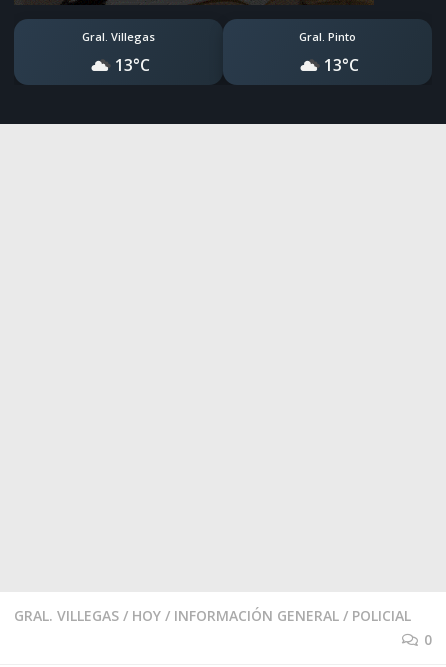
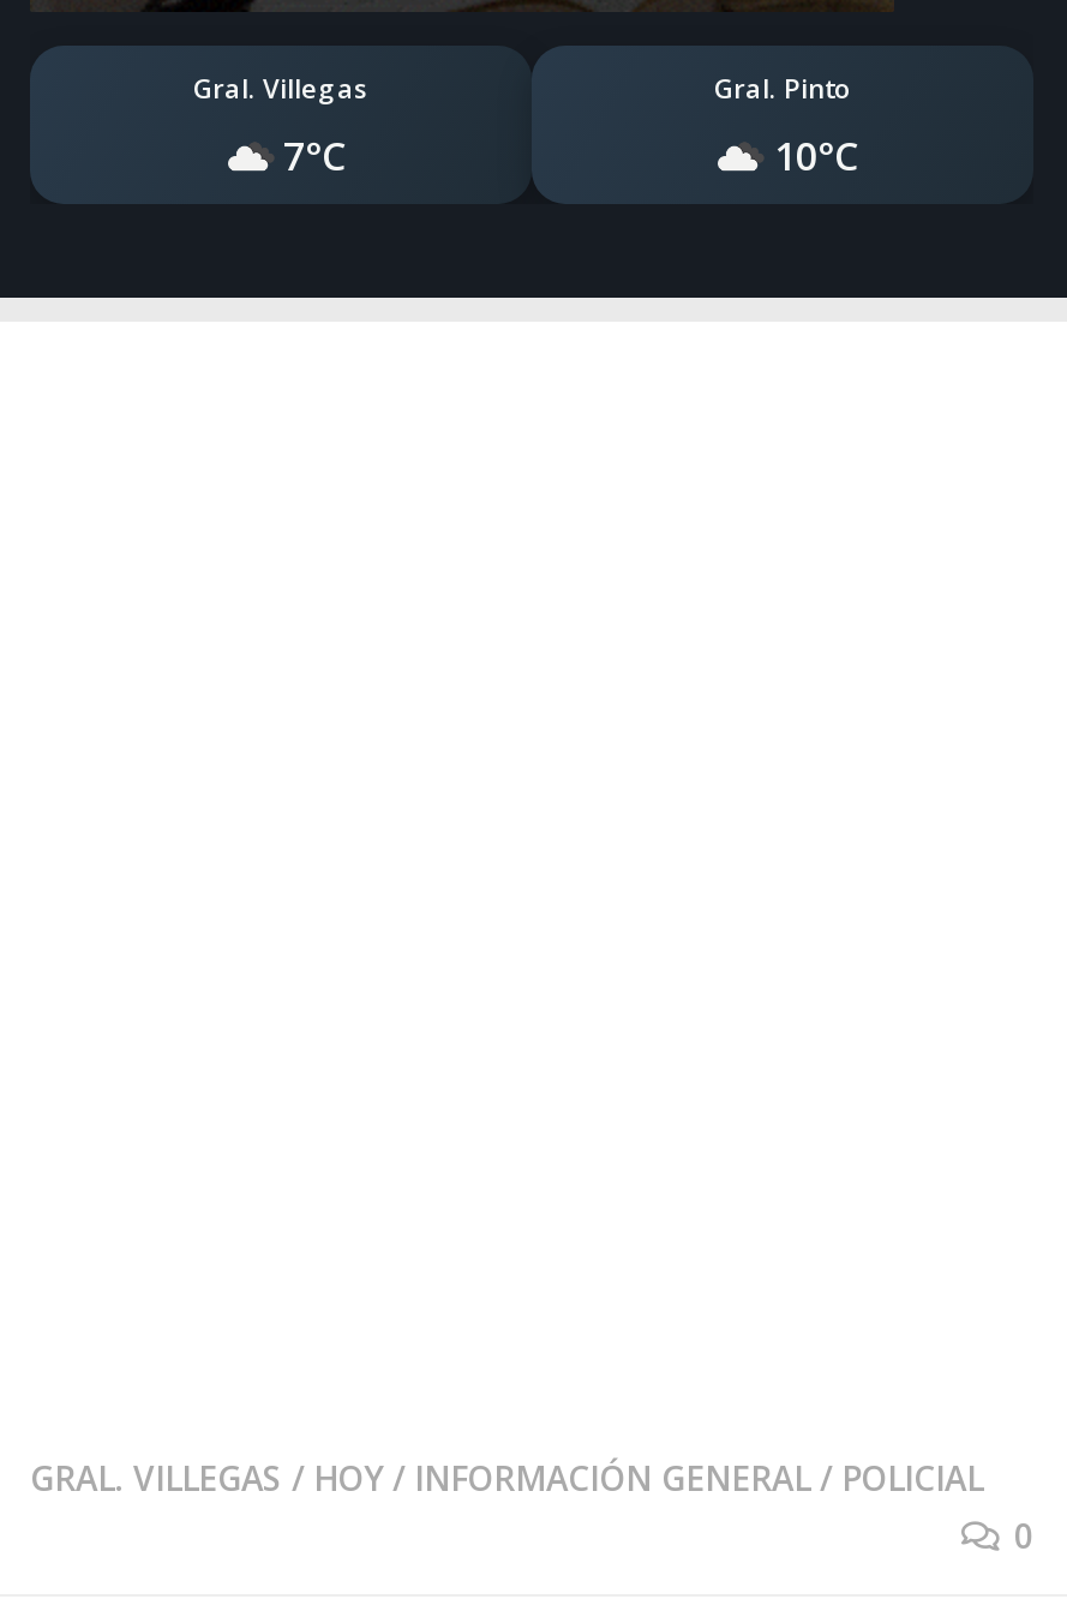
[115,54,150,76] 13°C -> [283,130,346,182] 7°C
[324,54,359,76] 13°C -> [774,130,858,182] 10°C

